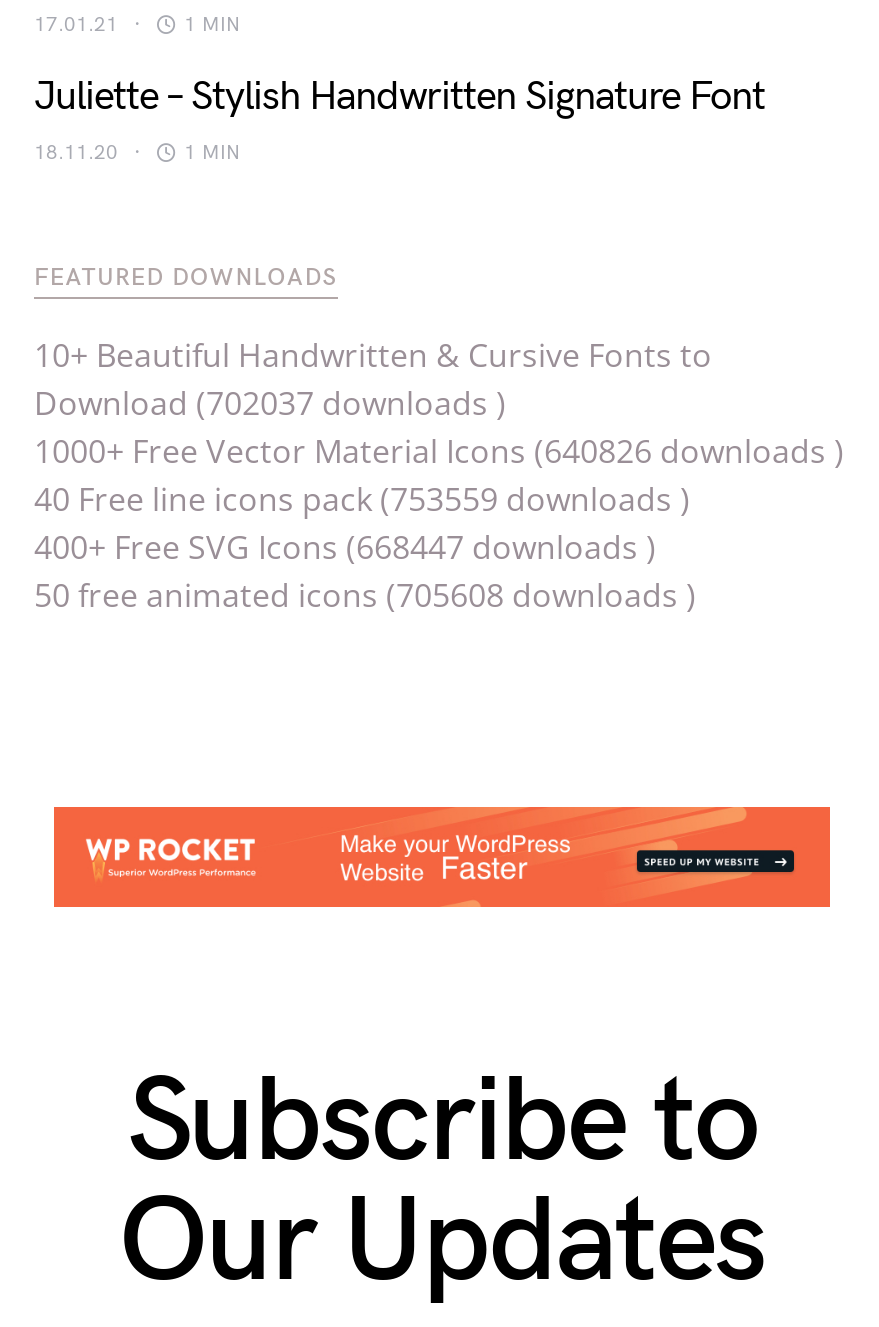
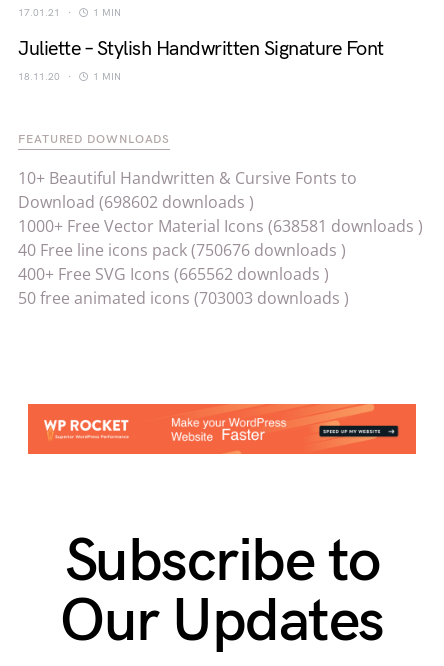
[34,380,506,424] Download (702037 downloads ) -> [18,191,254,213] Download (698602 downloads )
[34,428,844,472] 1000+ Free Vector Material Icons (640826 downloads ) -> [18,215,423,237] 1000+ Free Vector Material Icons (638581 downloads )
[34,476,690,520] 40 Free line icons pack (753559 downloads ) -> [18,239,346,261] 40 Free line icons pack (750676 downloads )
[34,524,656,568] 400+ Free SVG Icons (668447 downloads ) -> [18,263,329,285] 400+ Free SVG Icons (665562 downloads )
[34,572,696,616] 50 free animated icons (705608 downloads ) -> [18,287,349,309] 50 free animated icons (703003 downloads )

